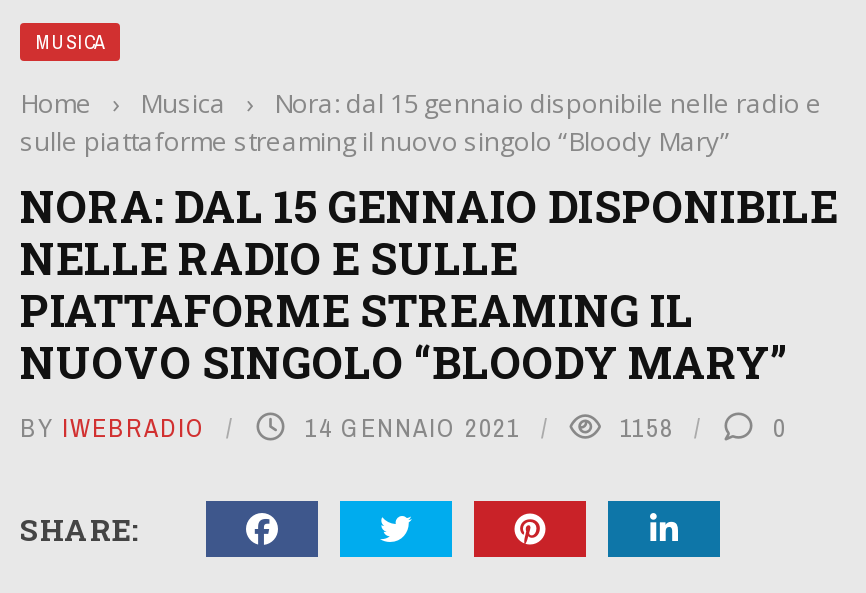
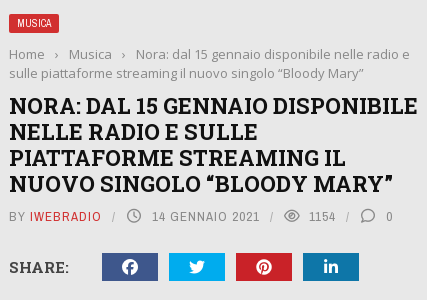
[620,411,674,445] 1158 -> [309,208,336,225] 1154

